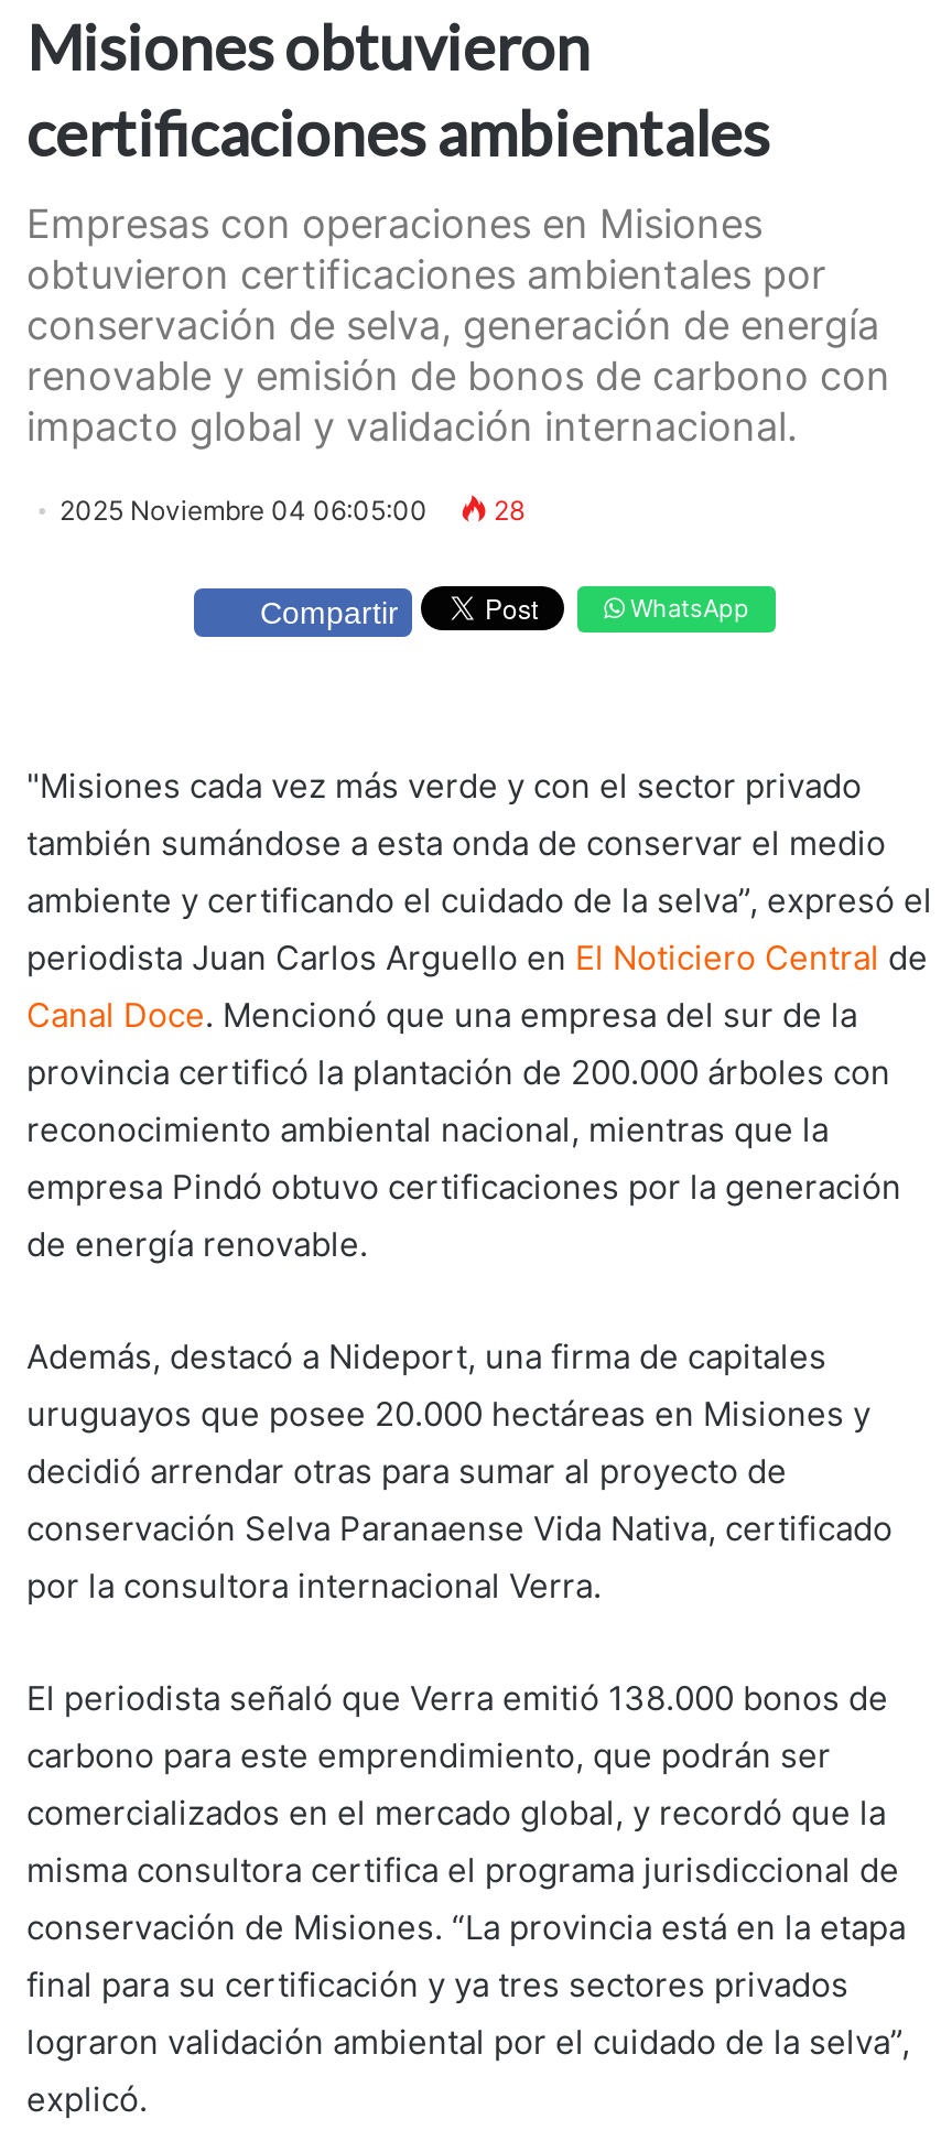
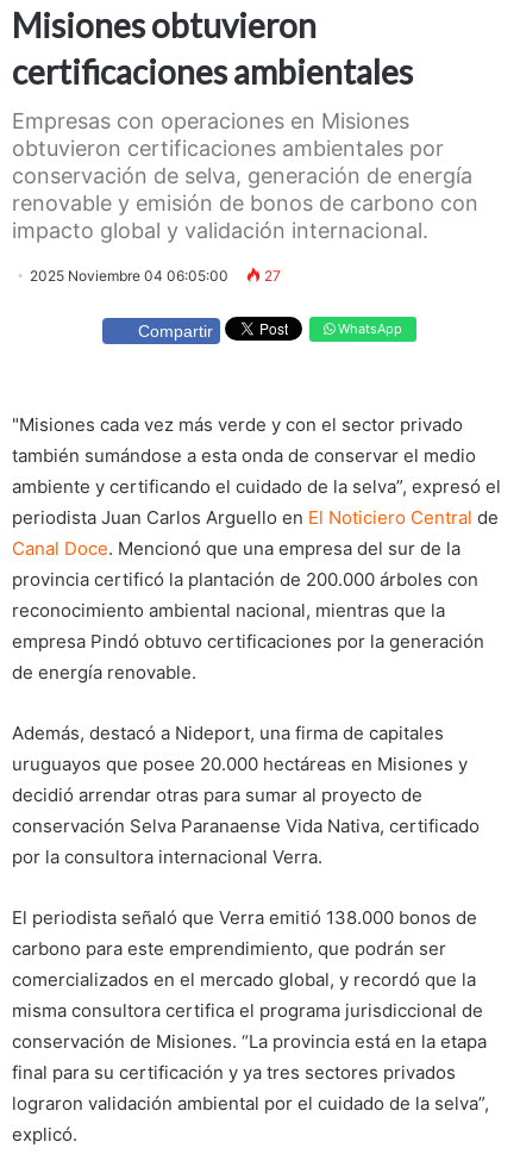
[60,493,524,526] 2025 Noviembre 04 06:05:00 28 -> [30,267,281,284] 2025 Noviembre 04 06:05:00 27

